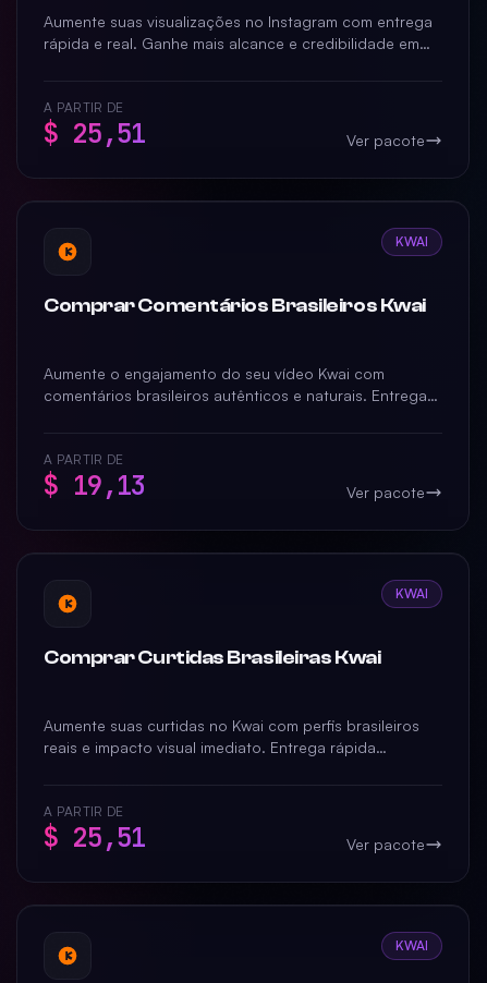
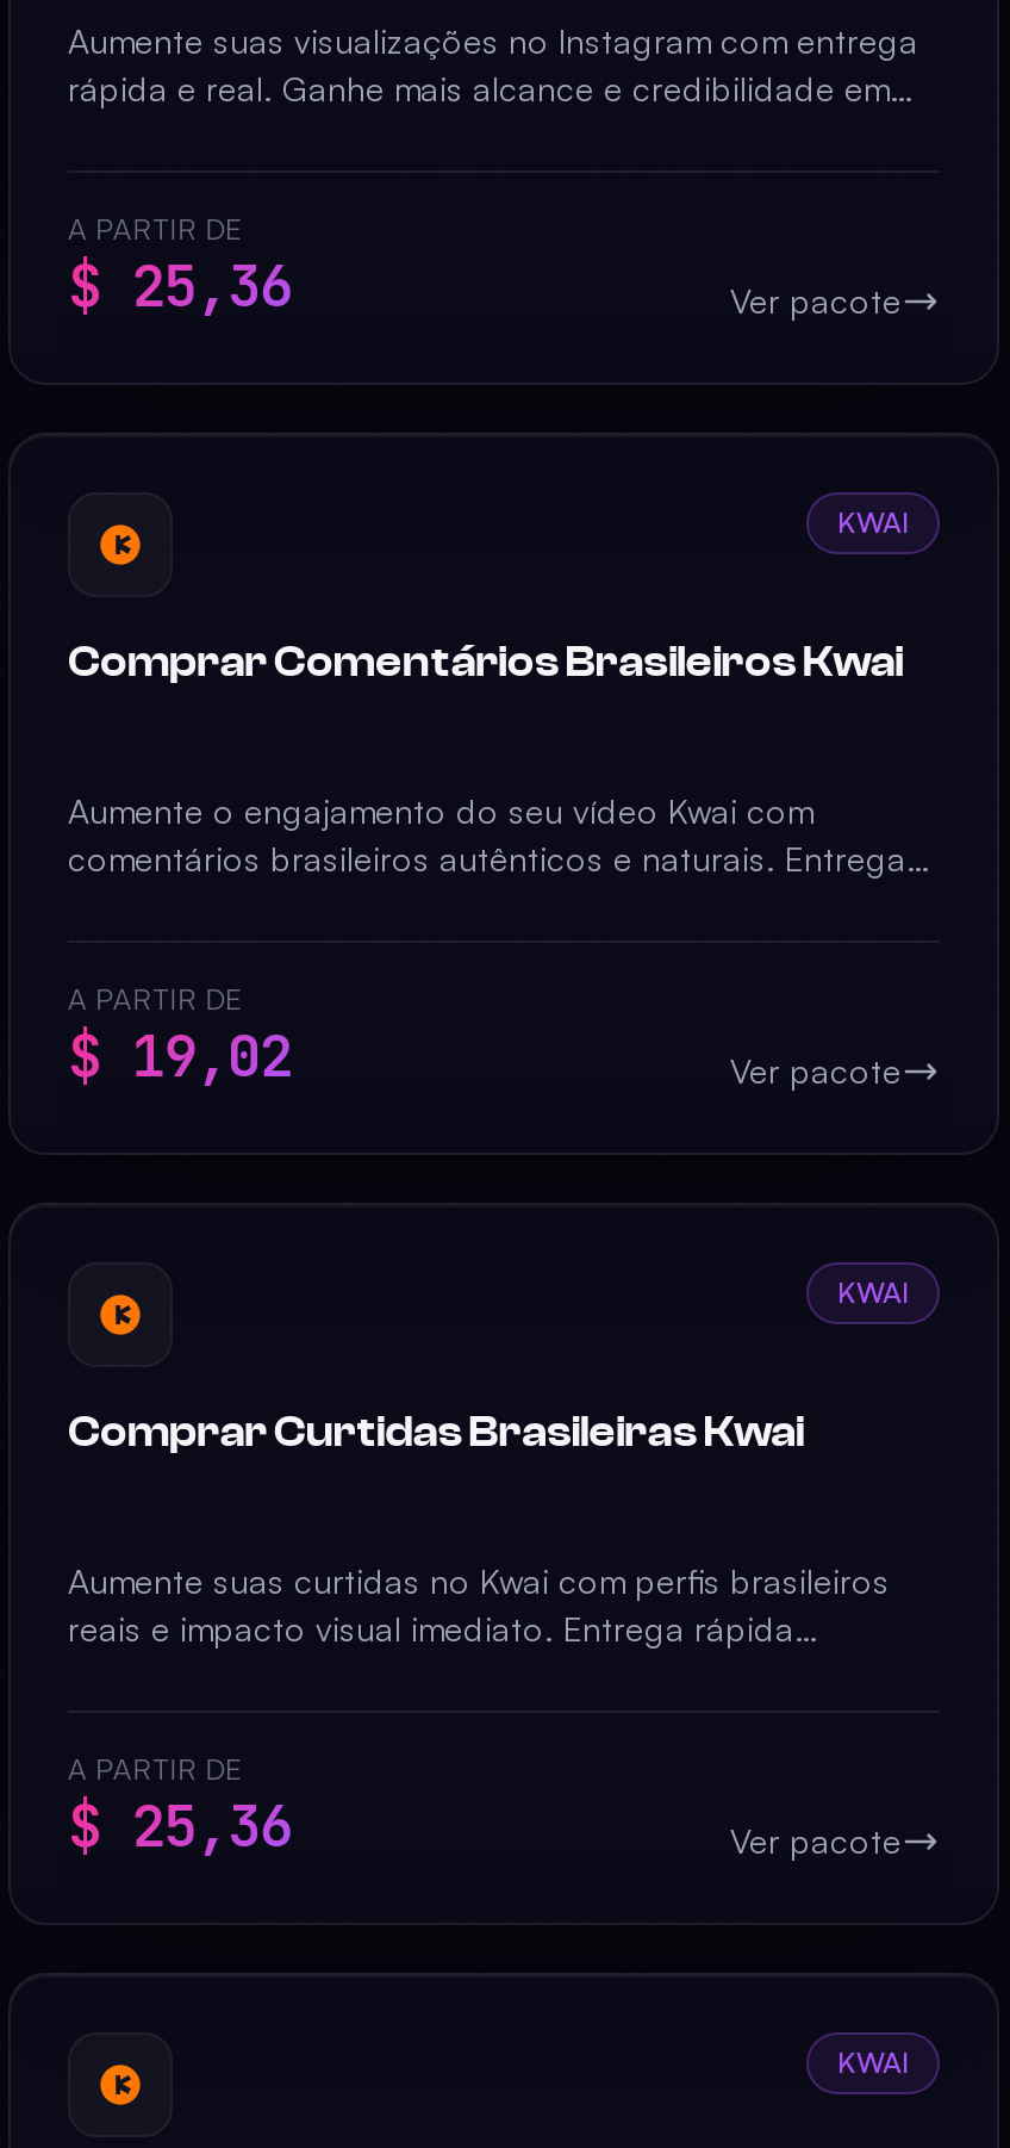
[44,117,146,150] $ 25,51 -> [68,249,291,323] $ 25,36
[44,469,146,502] $ 19,13 -> [68,1019,291,1093] $ 19,02
[44,821,146,854] $ 25,51 -> [68,1789,291,1863] $ 25,36

